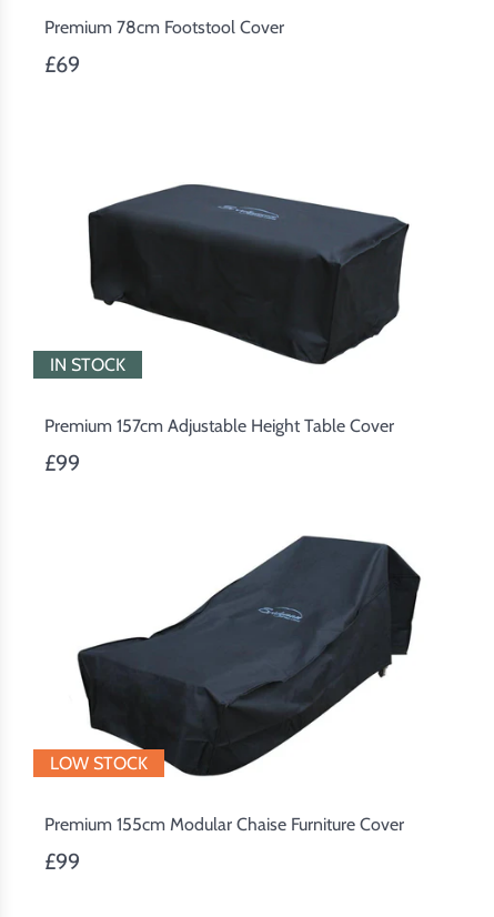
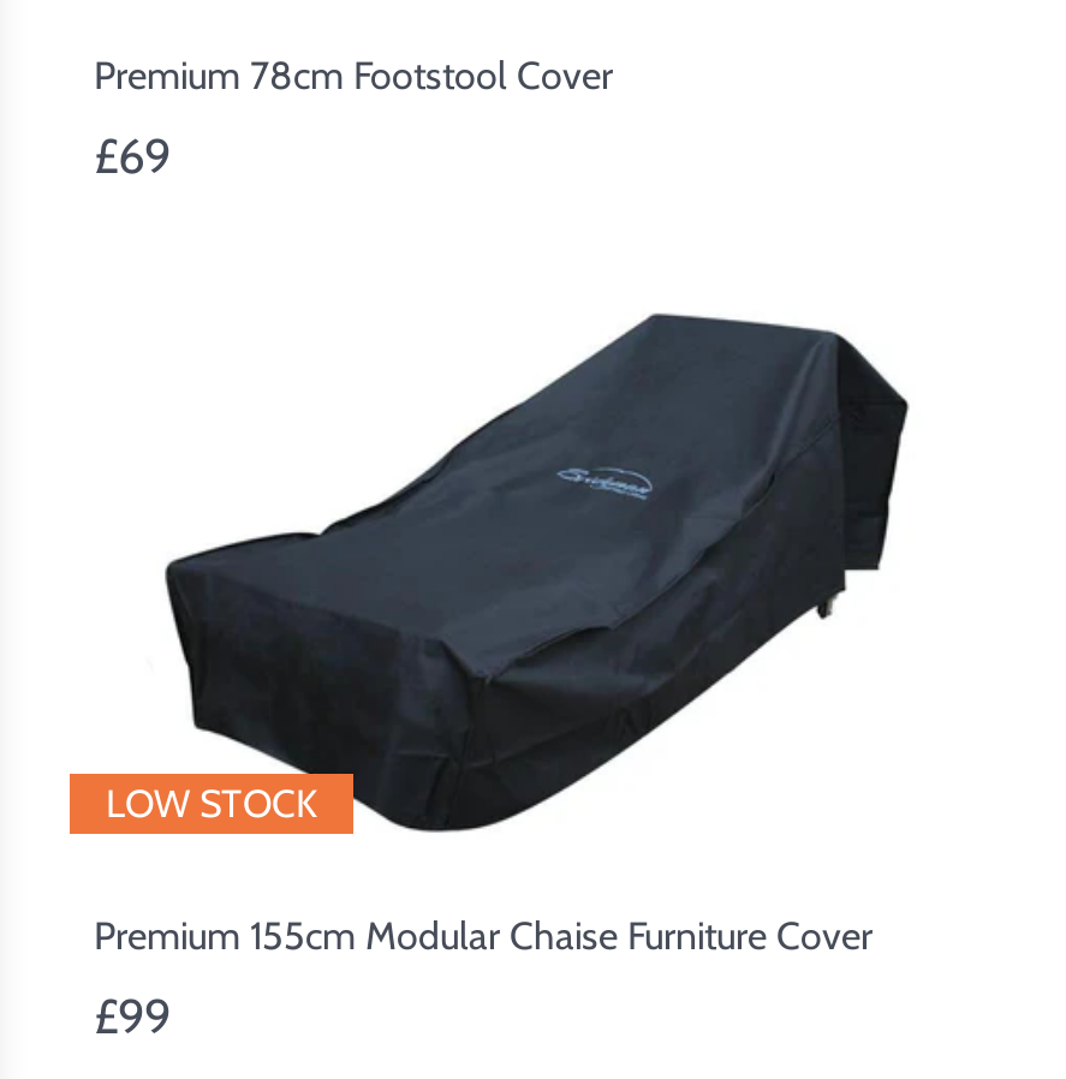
[44,183,411,476] [image] | IN STOCK | Premium 157cm Adjustable Height Table Cover | £99 -> none

